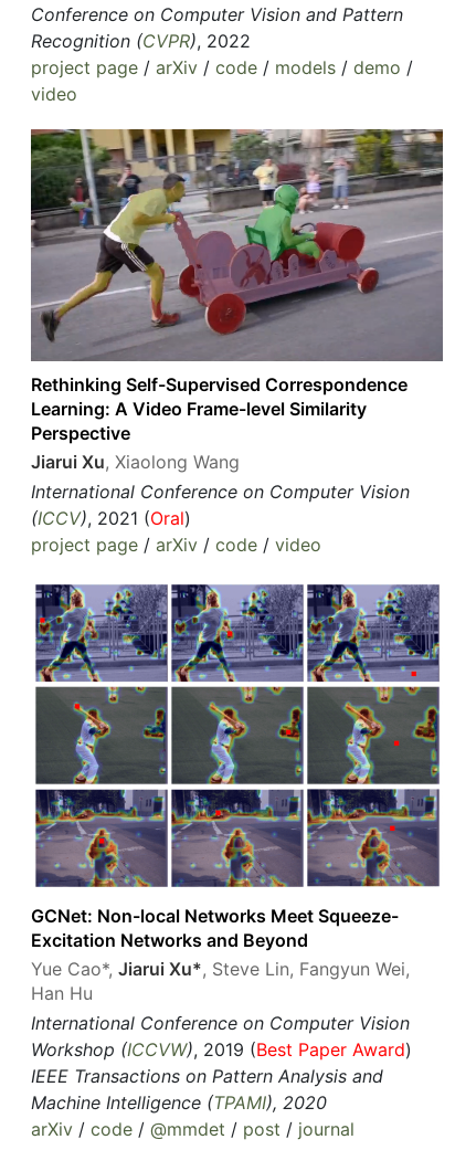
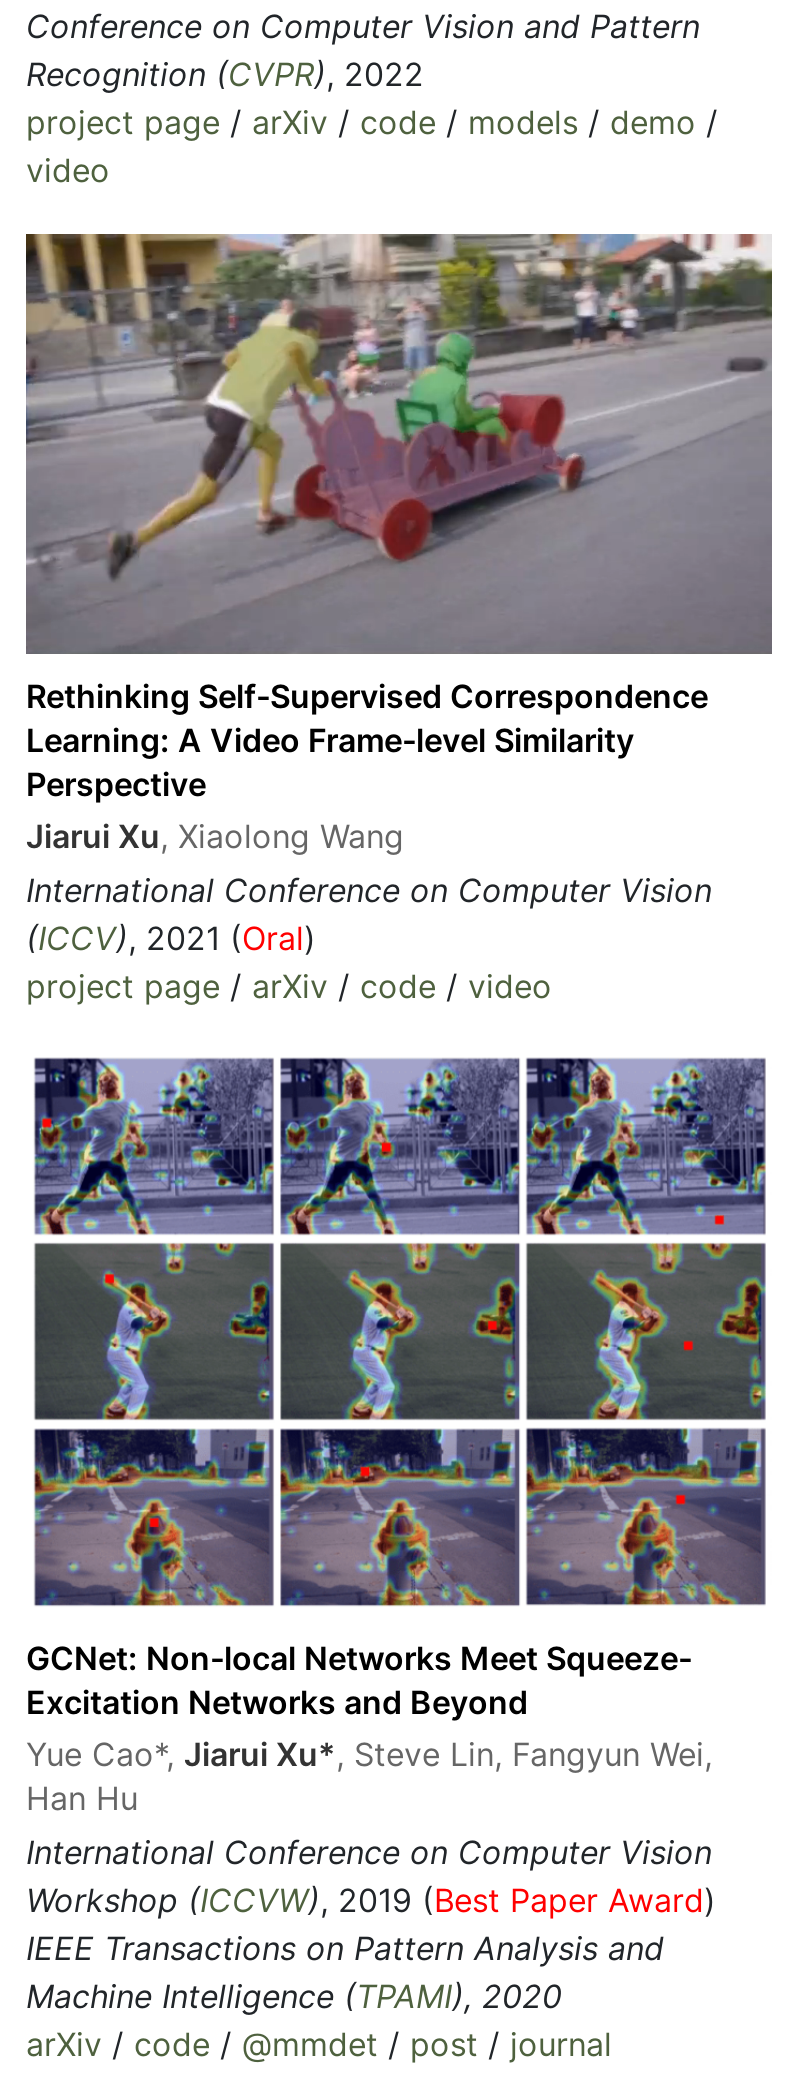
[30,128,444,342] [image] -> [24,232,772,616] [image]

